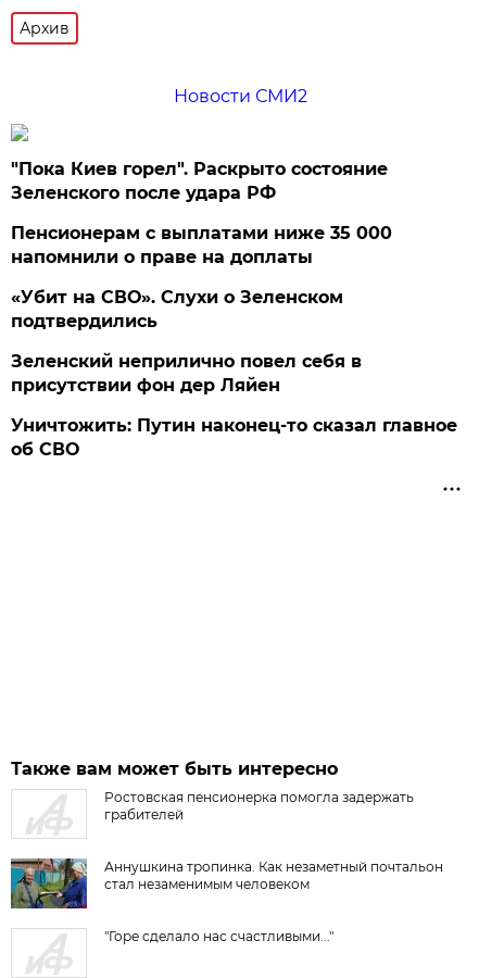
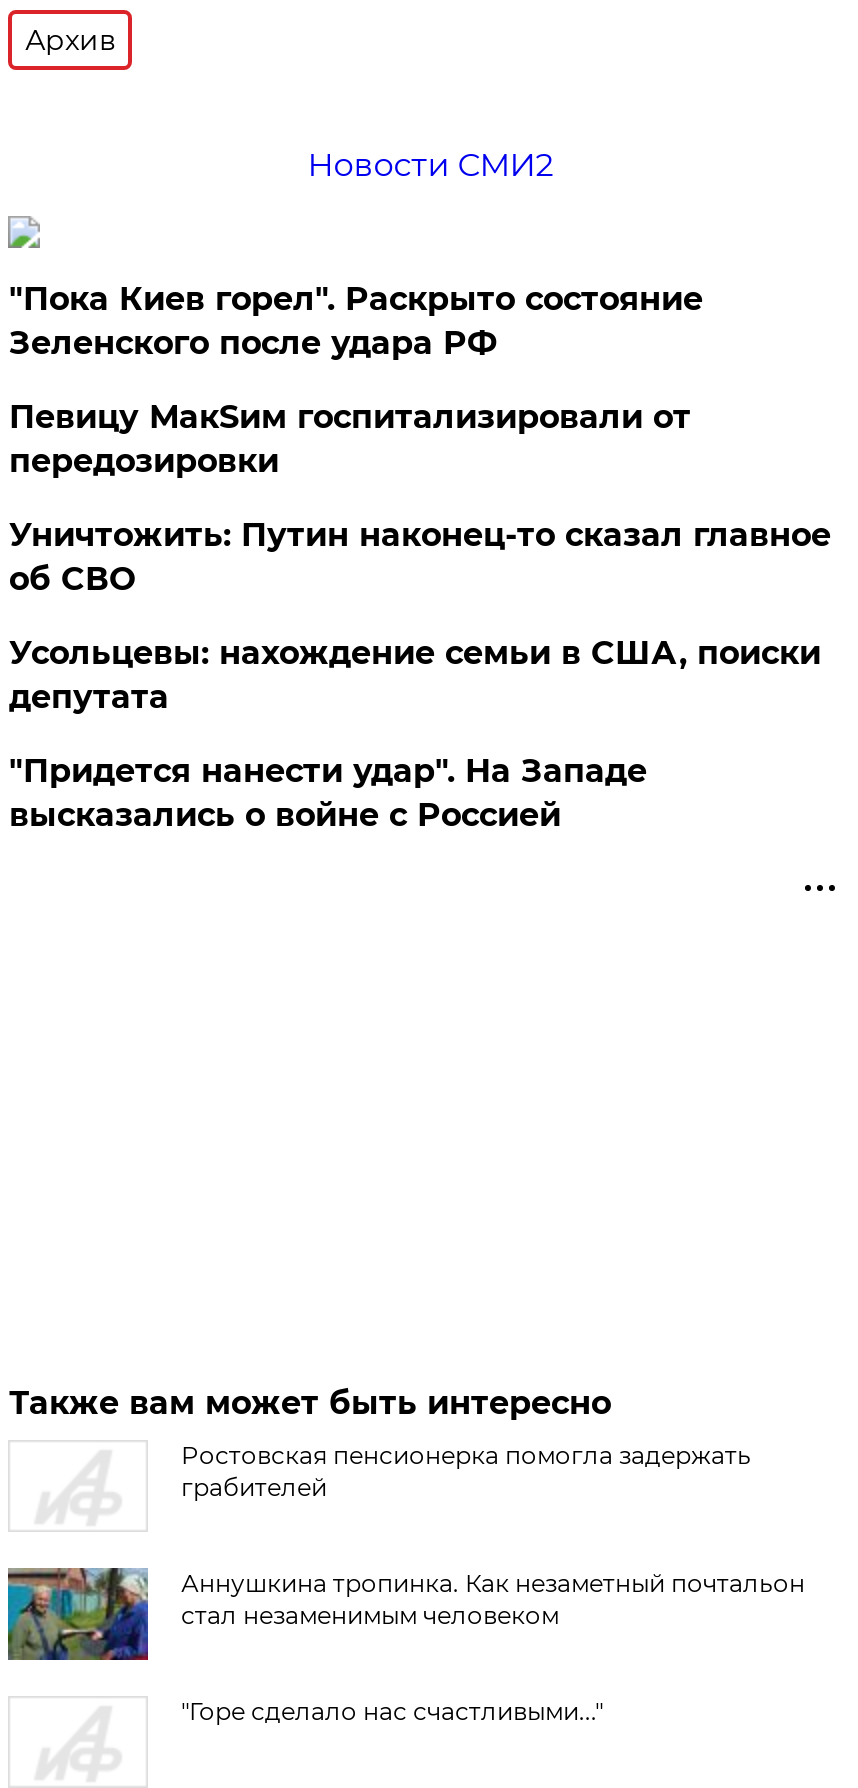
[11,223,393,396] Пенсионерам с выплатами ниже 35 000 | напомнили о праве на доплаты | «Убит на СВО». Слухи о Зеленском | подтвердились | Зеленский неприлично повел cебя в | присутствии фон дер Ляйен -> [9,398,691,480] Певицу МакSим госпитализировали от | передозировки
moved [11,415,458,460] -> [9,516,831,598]: Уничтожить: Путин наконец-то сказал главное | об СВО
none -> [9,634,821,834] Усольцевы: нахождение семьи в США, поиски | депутата | "Придется нанести удар". На Западе | высказались о войне с Россией

